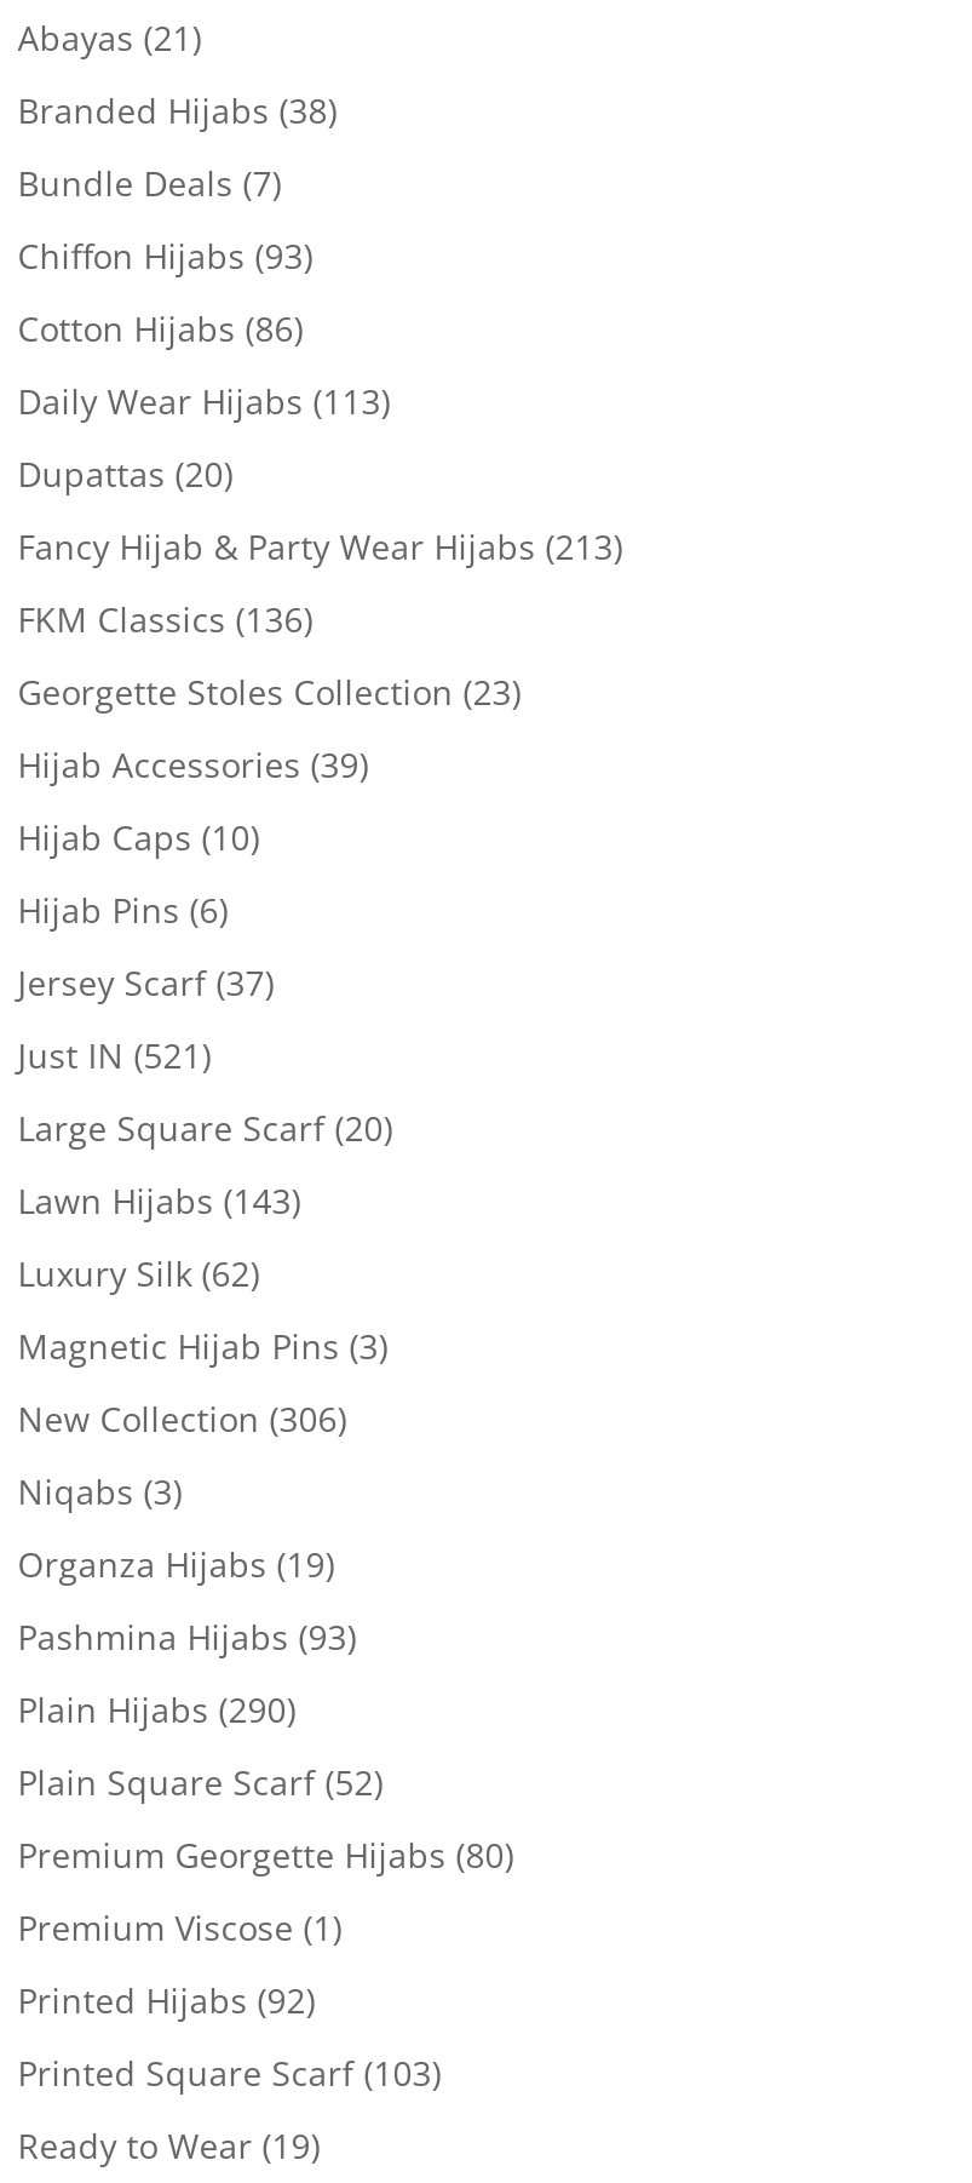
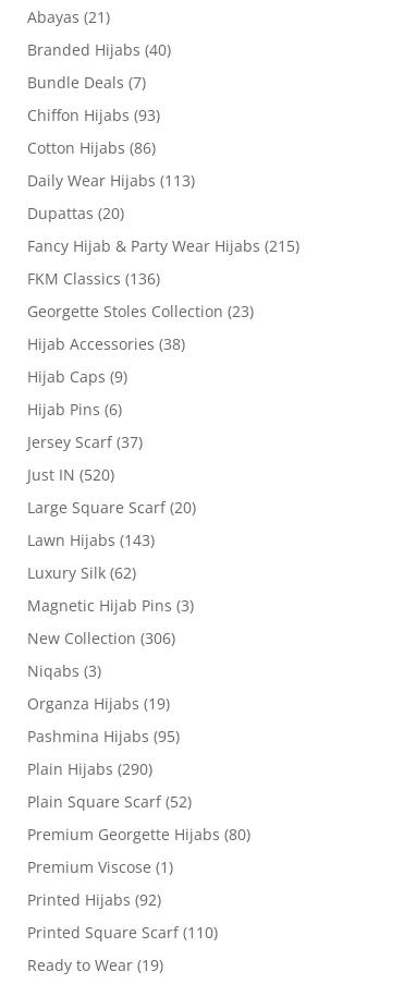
[18,87,337,133] Branded Hijabs (38) -> [27,39,171,60] Branded Hijabs (40)
[18,523,623,569] Fancy Hijab & Party Wear Hijabs (213) -> [27,235,299,256] Fancy Hijab & Party Wear Hijabs (215)
[18,741,369,787] Hijab Accessories (39) -> [27,333,185,354] Hijab Accessories (38)
[18,814,260,860] Hijab Caps (10) -> [27,366,127,387] Hijab Caps (9)
[18,1032,211,1078] Just IN (521) -> [27,464,114,485] Just IN (520)
[18,1613,357,1659] Pashmina Hijabs (93) -> [27,726,179,746] Pashmina Hijabs (95)
[18,2049,441,2095] Printed Square Scarf (103) -> [27,922,218,942] Printed Square Scarf (110)

